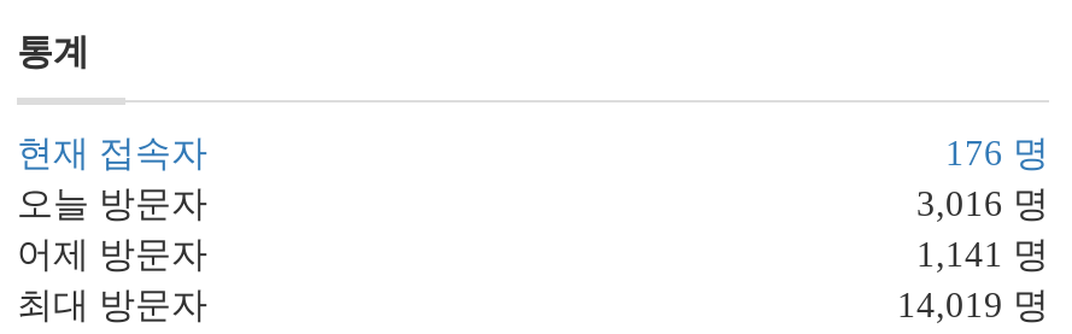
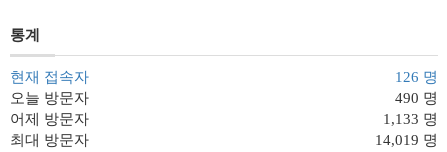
[945,134,1049,172] 176 명 -> [395,69,438,85] 126 명
[916,184,1049,223] 3,016 명 -> [395,90,438,106] 490 명
[916,235,1049,273] 1,141 명 -> [383,111,438,127] 1,133 명

